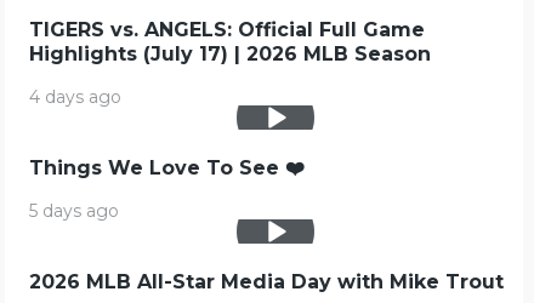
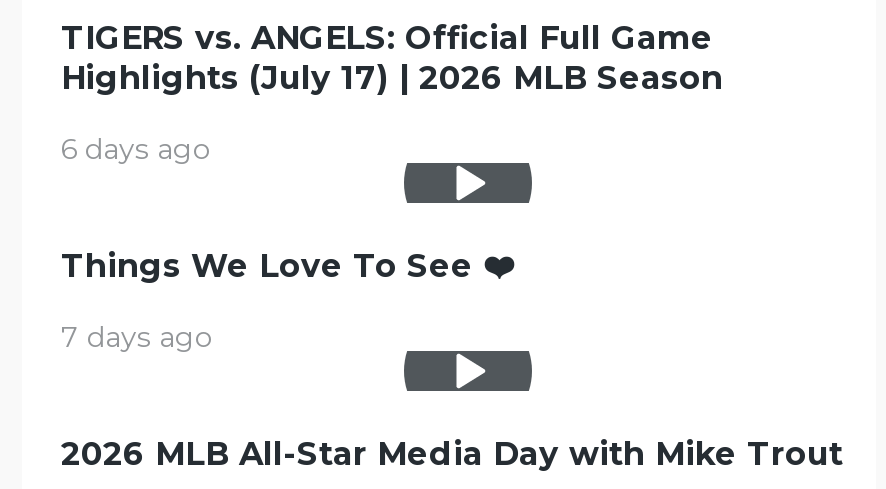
[29,86,121,108] 4 days ago -> [61,130,211,166] 6 days ago
[29,200,118,221] 5 days ago -> [61,318,213,354] 7 days ago

